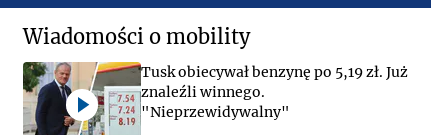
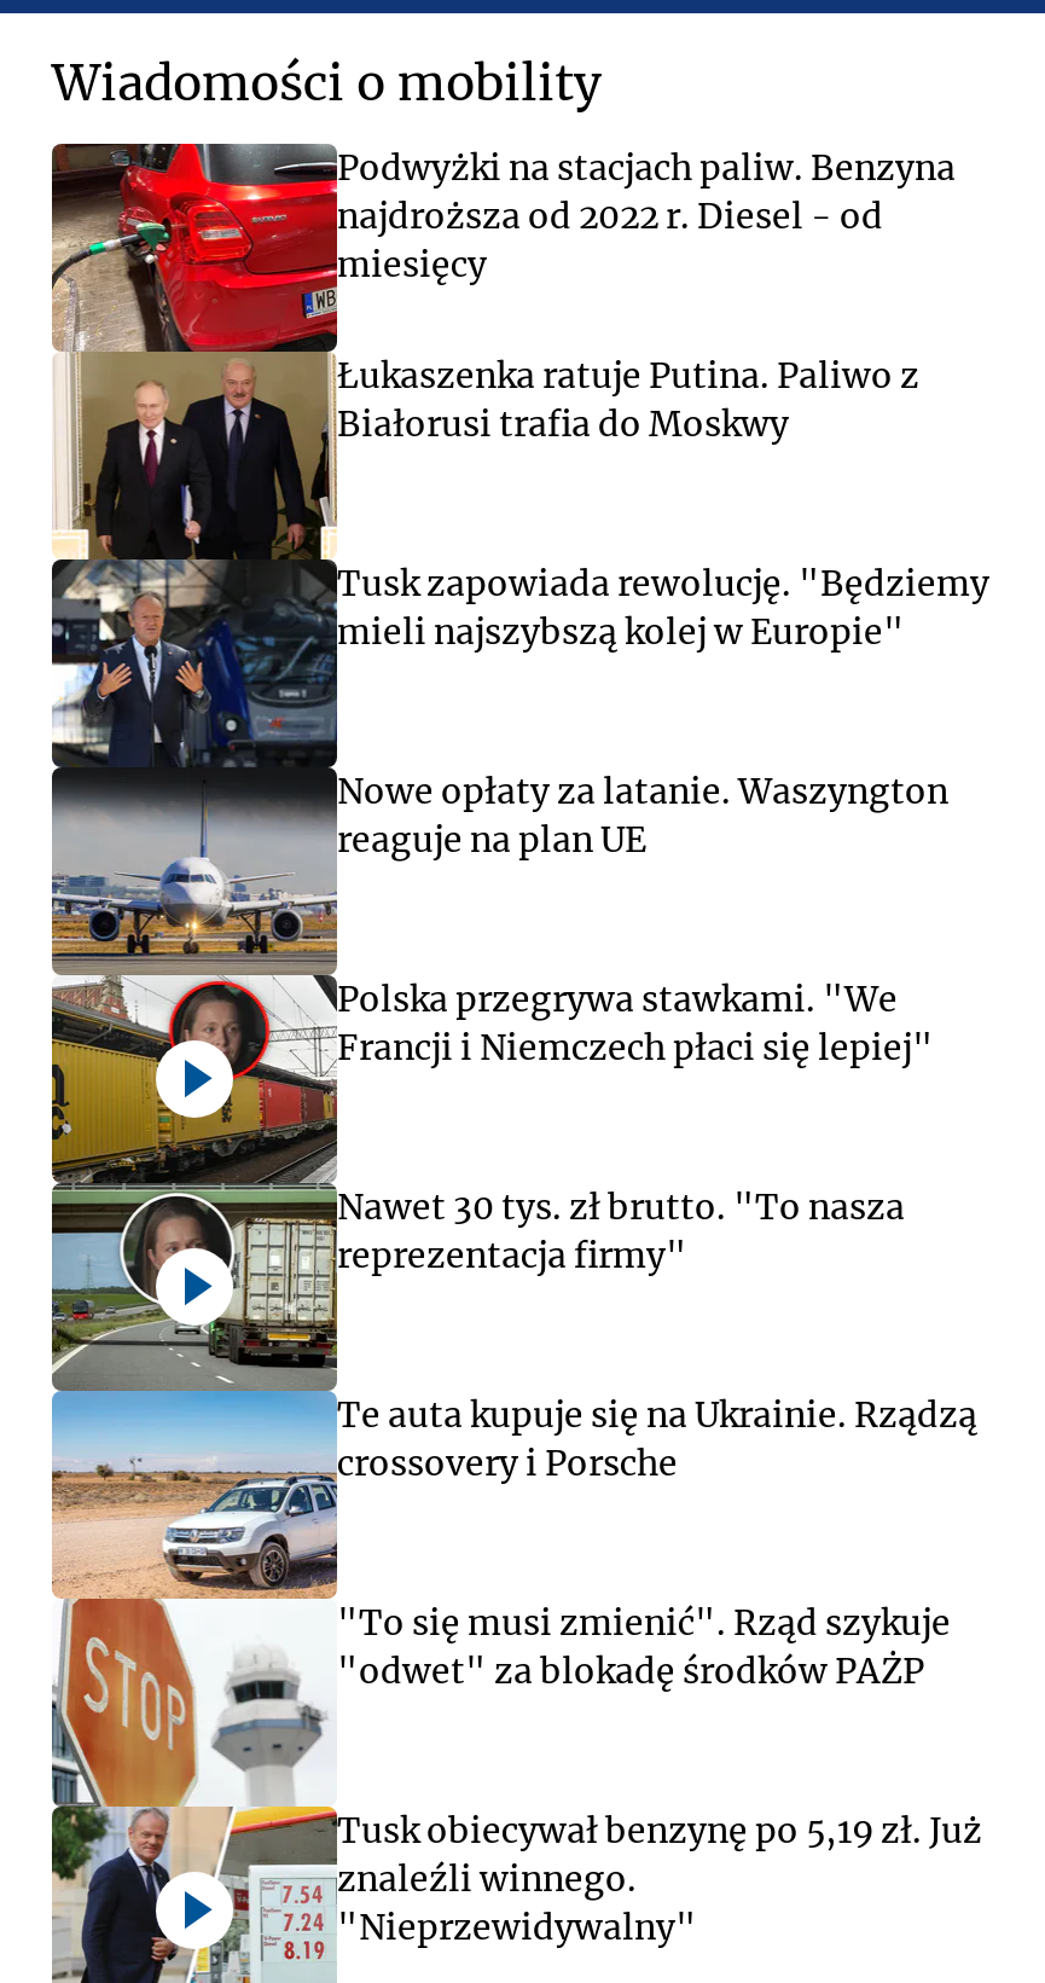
none -> [50,141,956,1809] [image] | Podwyżki na stacjach paliw. Benzyna | najdroższa od 2022 r. Diesel - od | miesięcy | Łukaszenka ratuje Putina. Paliwo z | Białorusi trafia do Moskwy
none -> [337,562,989,654] Tusk zapowiada rewolucję. "Będziemy | mieli najszybszą kolej w Europie"
none -> [337,770,948,862] Nowe opłaty za latanie. Waszyngton | reaguje na plan UE
none -> [337,978,934,1069] Polska przegrywa stawkami. "We | Francji i Niemczech płaci się lepiej"
none -> [337,1185,905,1277] Nawet 30 tys. zł brutto. "To nasza | reprezentacja firmy"
none -> [337,1393,977,1485] Te auta kupuje się na Ukrainie. Rządzą | crossovery i Porsche
none -> [337,1601,951,1693] "To się musi zmienić". Rząd szykuje | "odwet" za blokadę środków PAŻP

